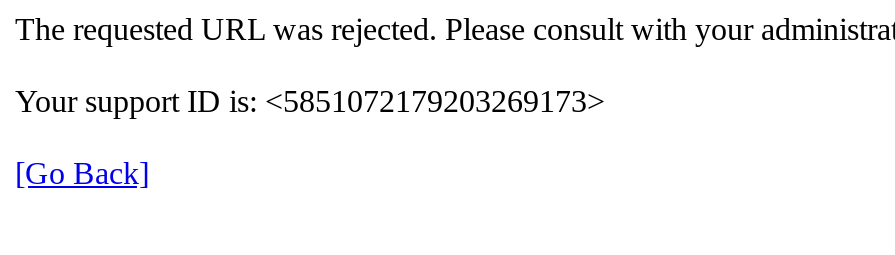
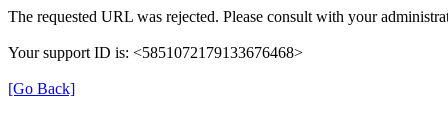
[15,84,605,118] Your support ID is: <5851072179203269173> -> [8,44,303,61] Your support ID is: <5851072179133676468>

